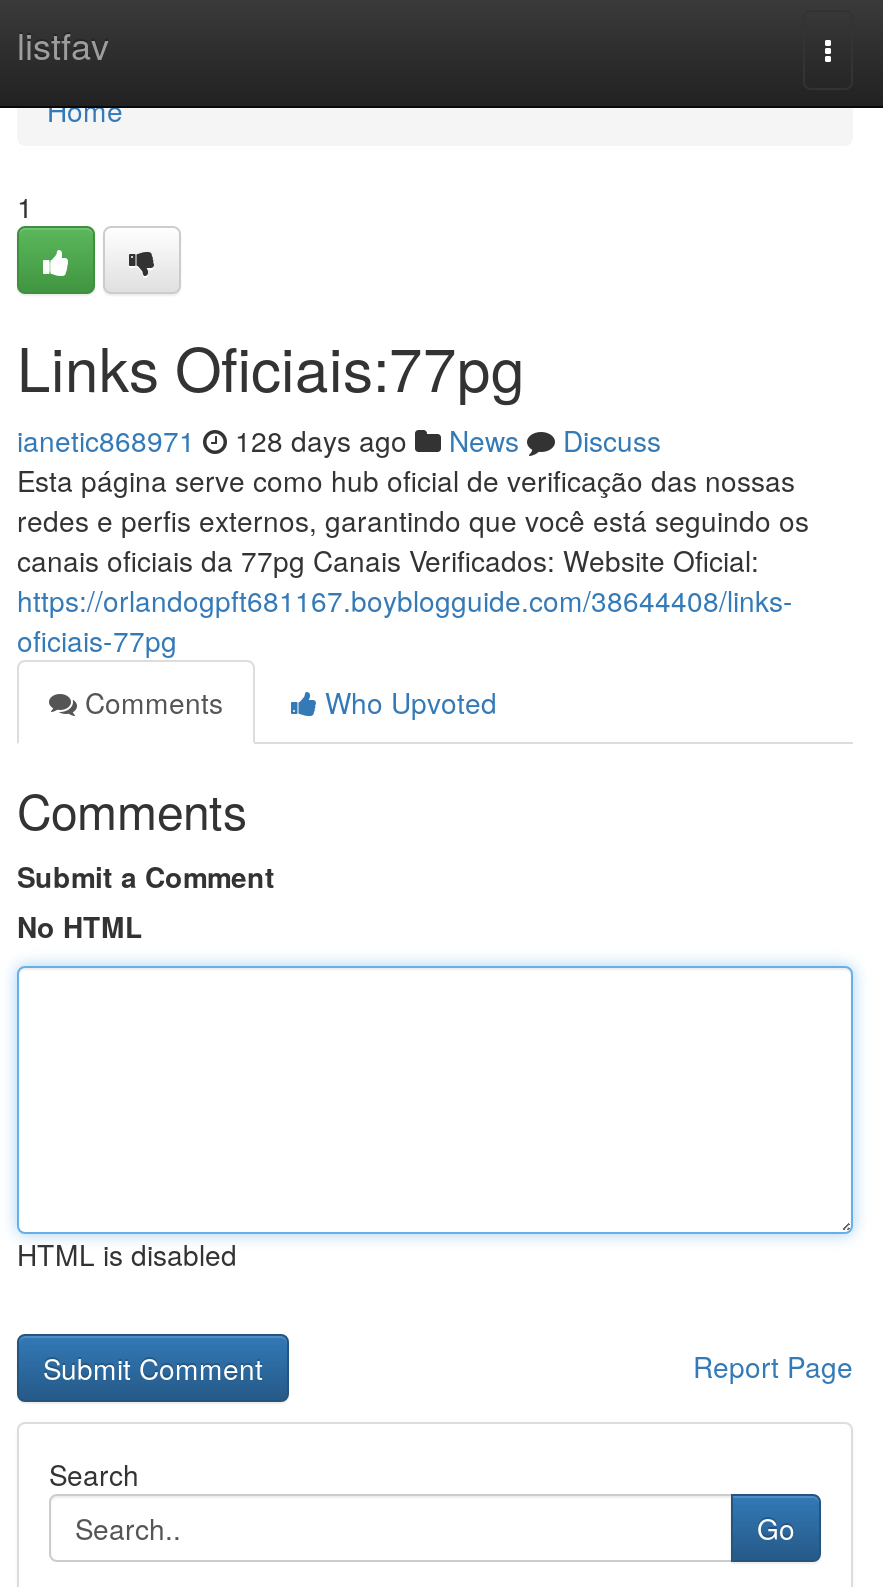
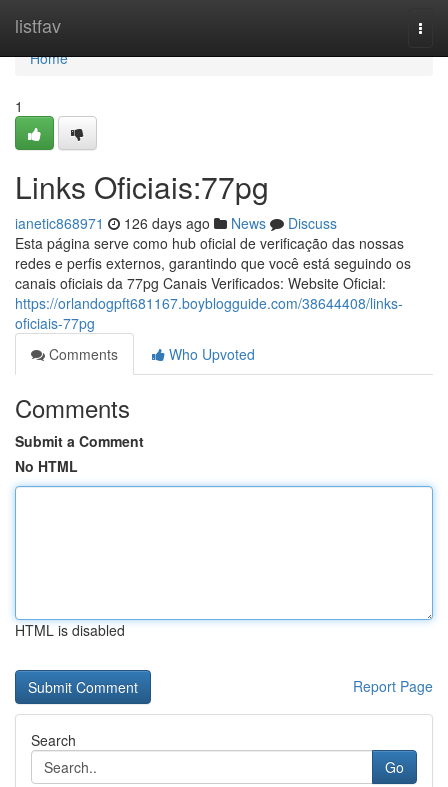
[17,420,661,460] ianetic868971 128 days ago News Discuss -> [15,213,337,233] ianetic868971 126 days ago News Discuss

